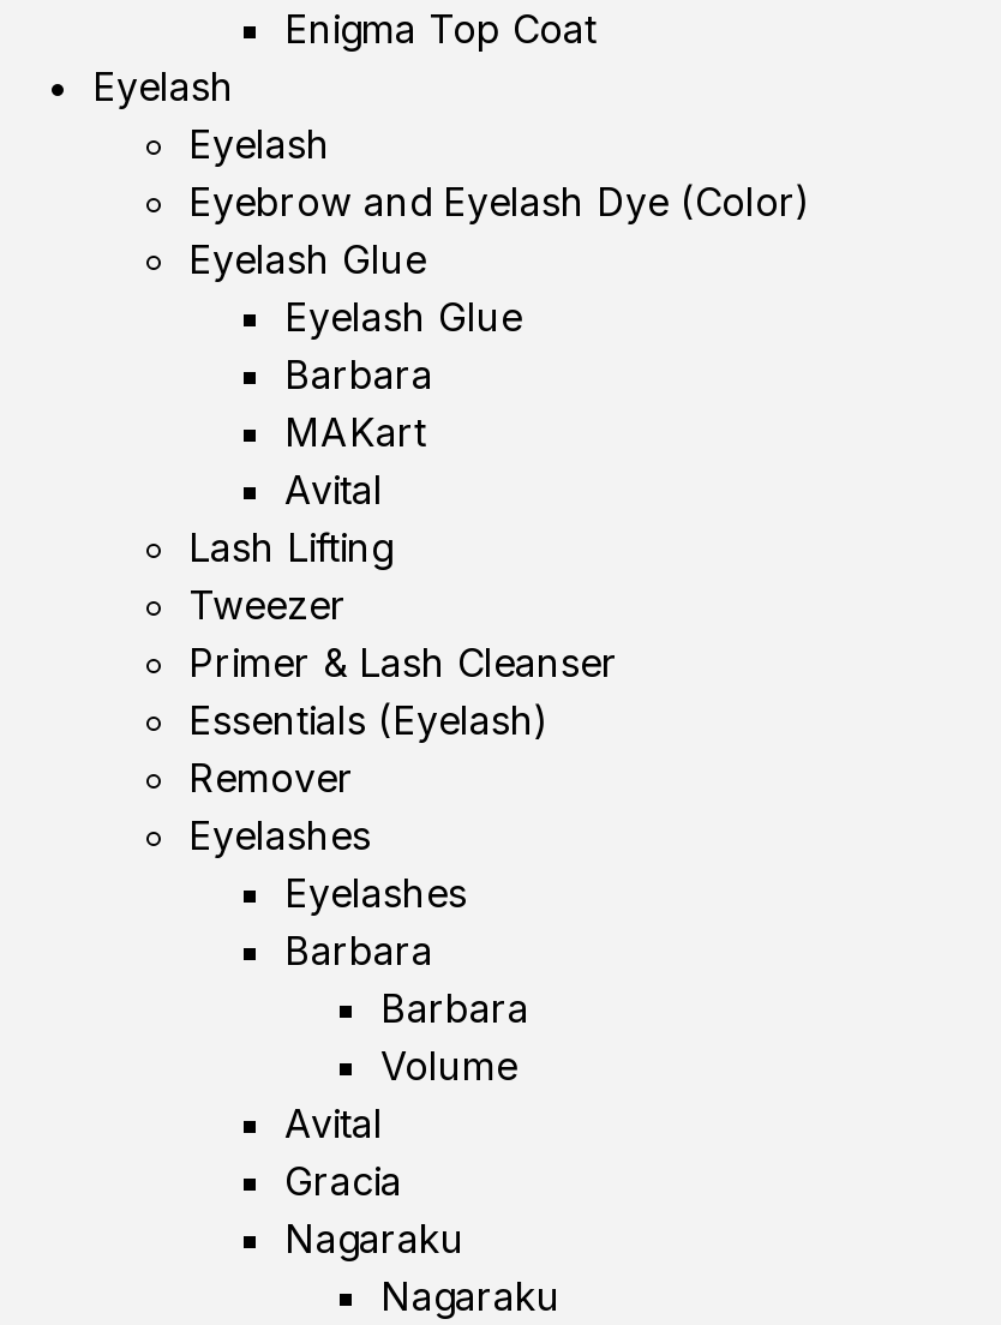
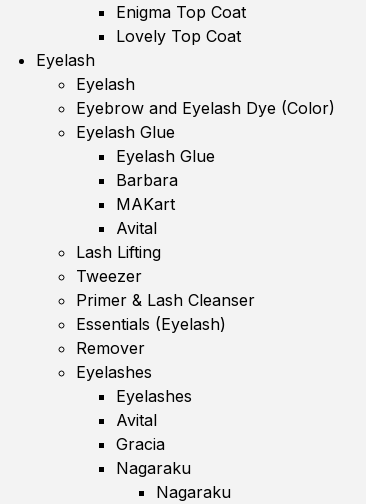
moved [92,62,810,917] -> [36,50,335,406]: Eyelash | Eyelash | Eyebrow and Eyelash Dye (Color) | ... | Eyelashes | Eyelashes
none -> [116,26,241,46] Lovely Top Coat
[284,927,529,1090] Barbara | Barbara | Volume -> none

